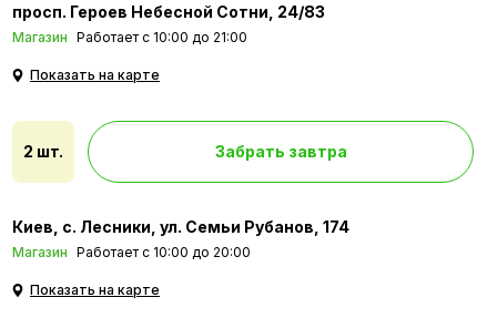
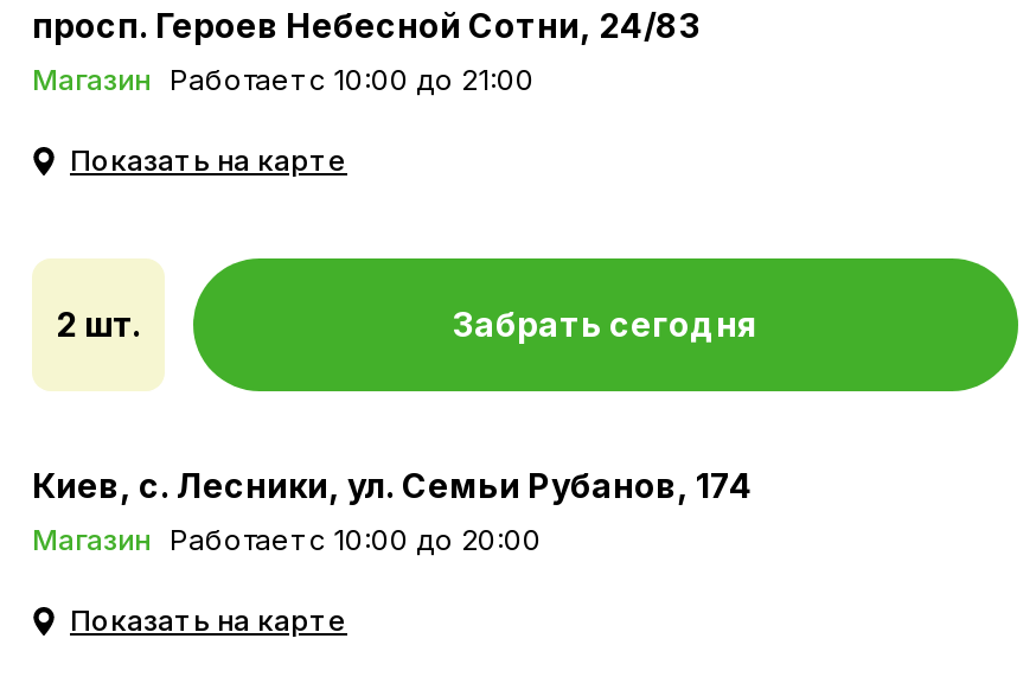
[215,142,347,161] Забрать завтра -> [453,304,759,345] Забрать сегодня

